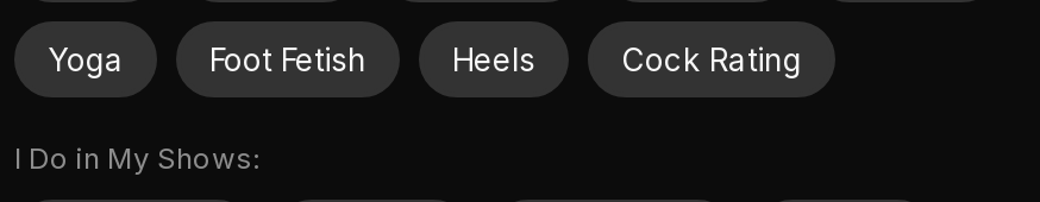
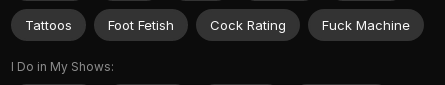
[48,40,124,78] Yoga -> [25,17,72,33] Tattoos
[452,40,535,78] Heels -> none
none -> [322,17,410,33] Fuck Machine

